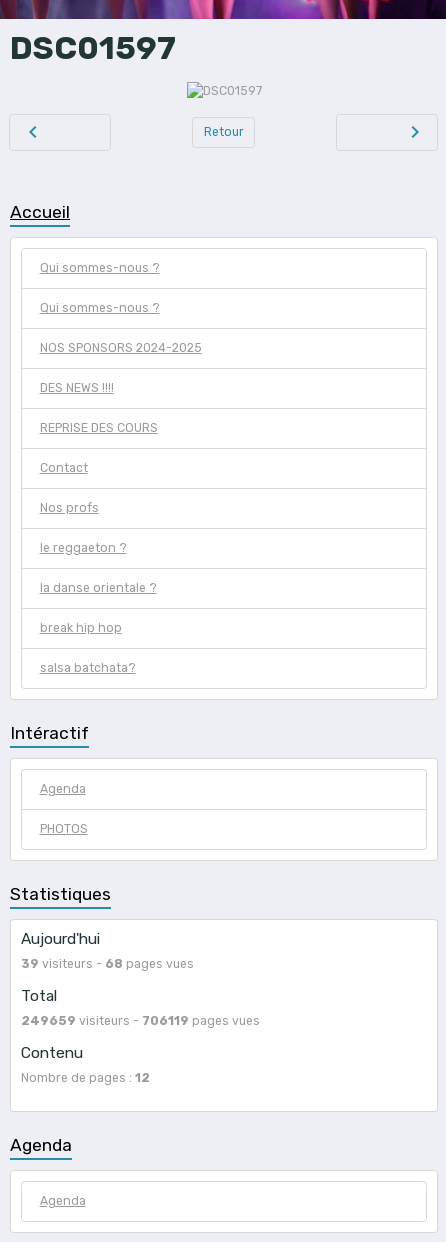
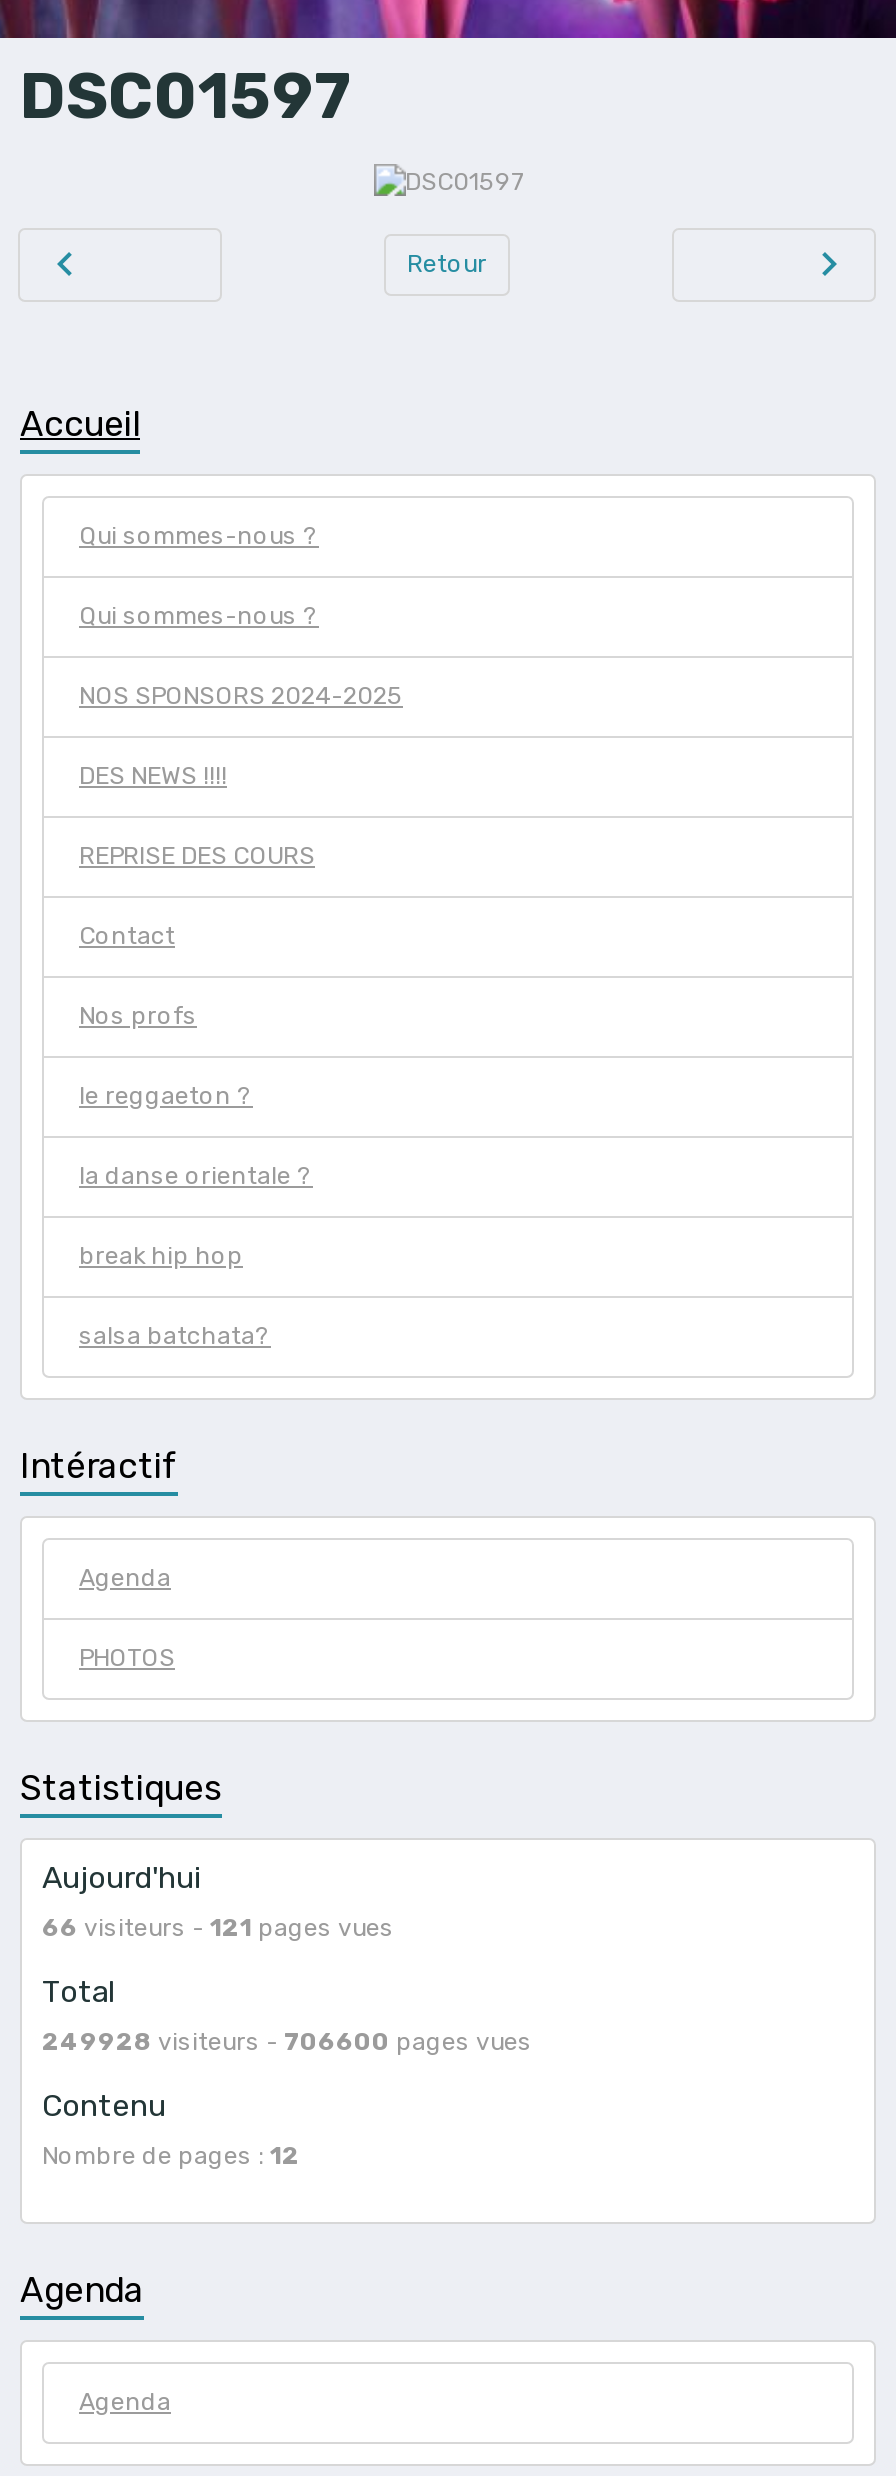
[21,957,194,971] 39 visiteurs - 68 pages vues -> [42,1914,394,1942] 66 visiteurs - 121 pages vues
[21,1014,260,1028] 249659 visiteurs - 706119 pages vues -> [42,2028,532,2056] 249928 visiteurs - 706600 pages vues

